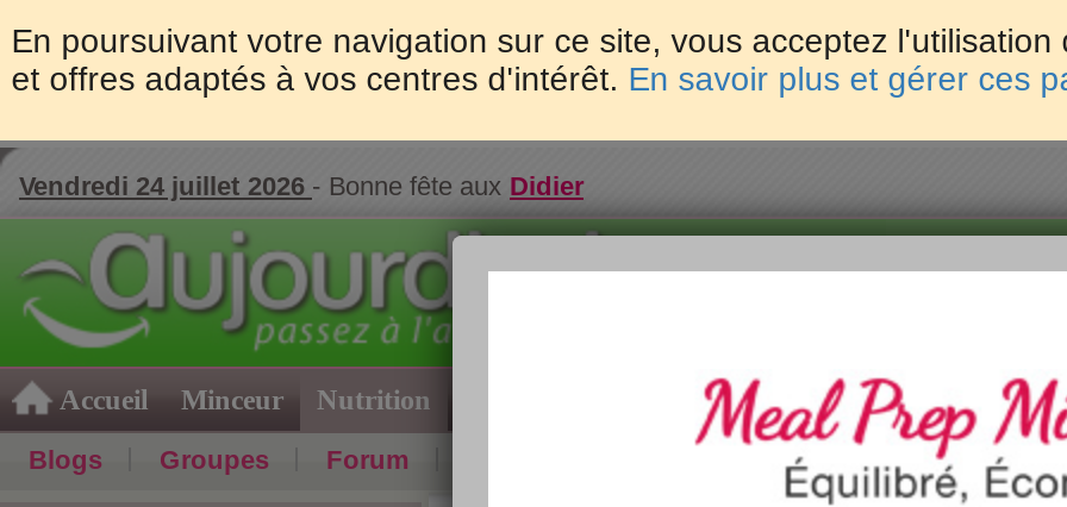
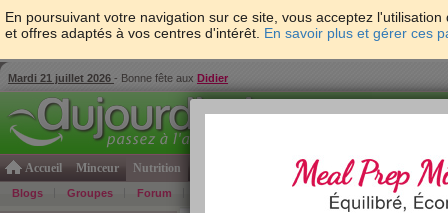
[19,171,584,200] Vendredi 24 juillet 2026 - Bonne fête aux Didier -> [8,72,228,84] Mardi 21 juillet 2026 - Bonne fête aux Didier

